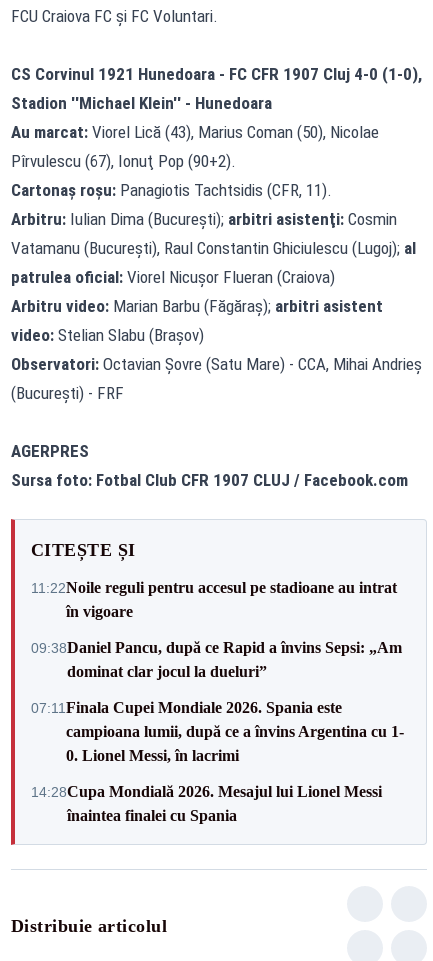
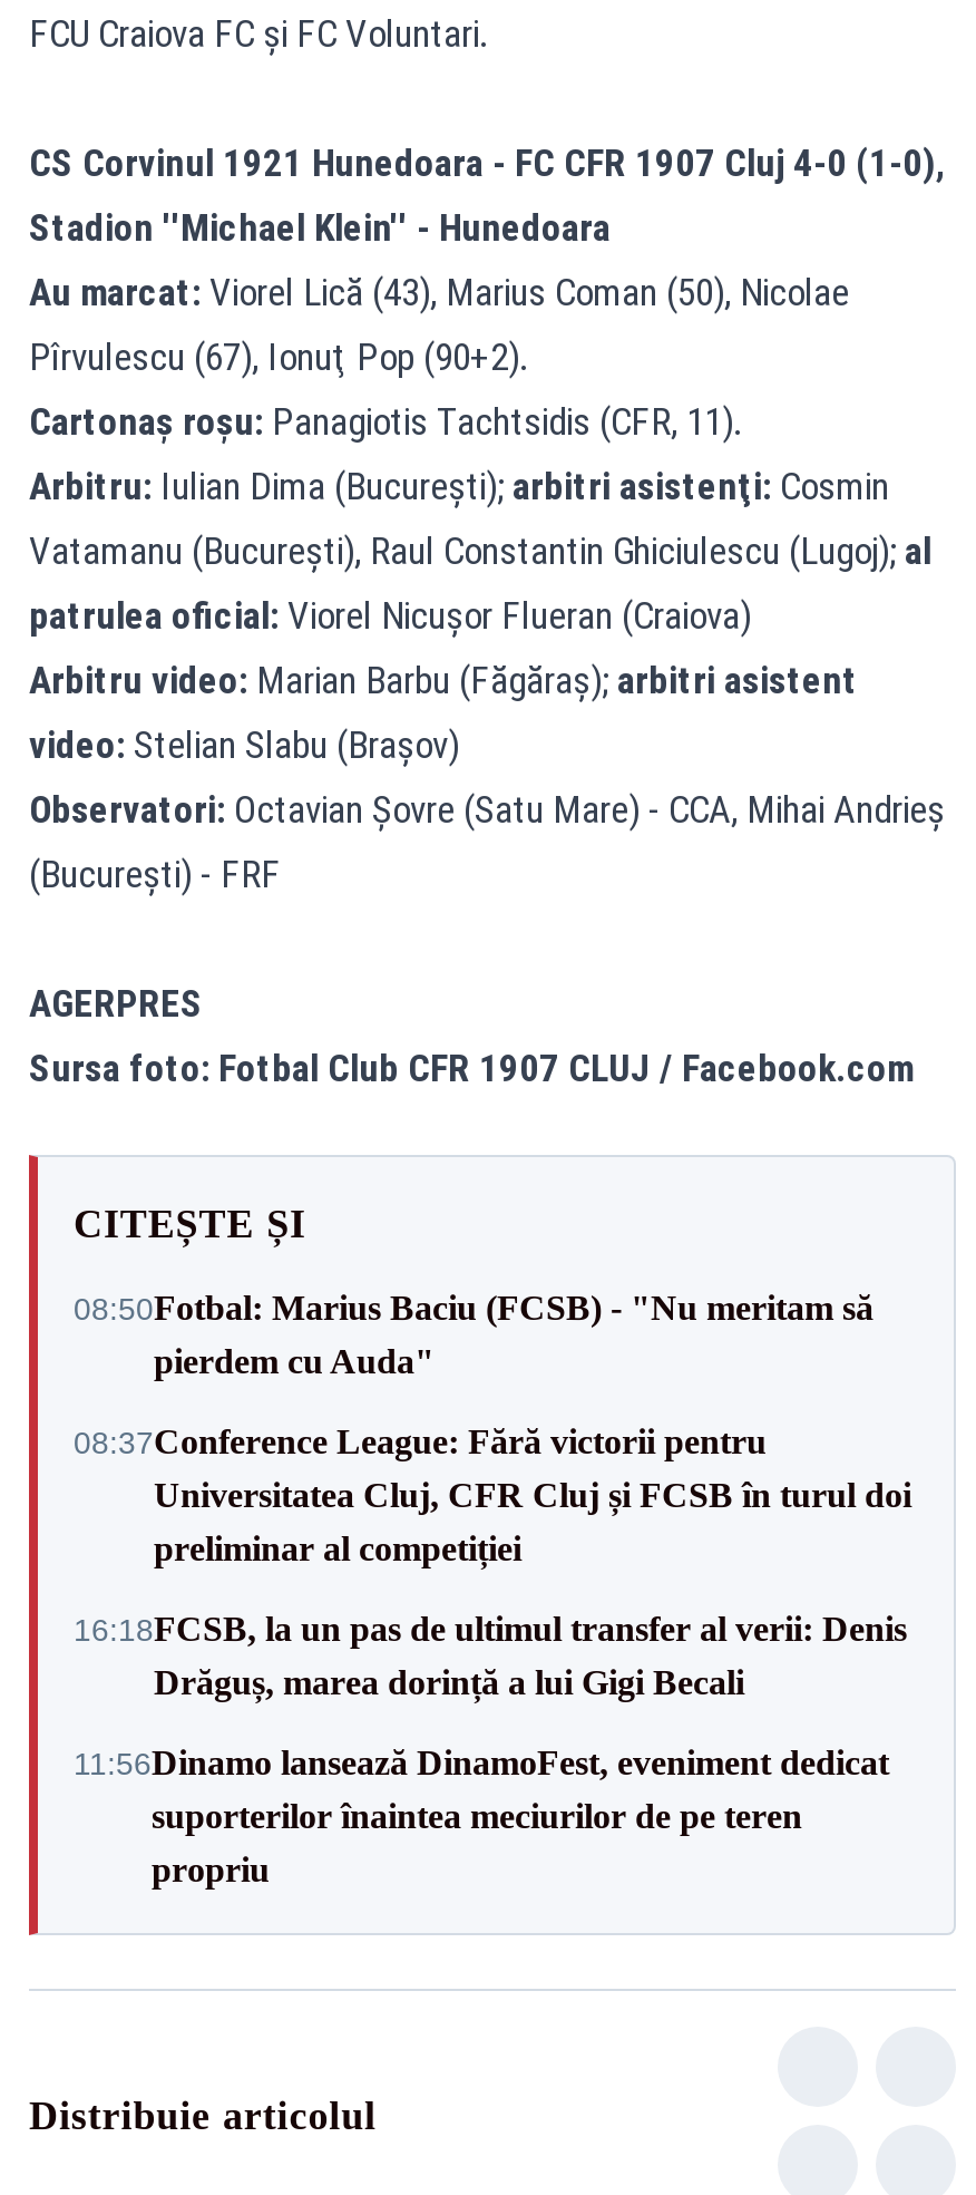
[31,578,397,619] 11:22Noile reguli pentru accesul pe stadioane au intrat | în vigoare -> [74,1289,873,1380] 08:50Fotbal: Marius Baciu (FCSB) - "Nu meritam să | pierdem cu Auda"
[31,638,402,679] 09:38Daniel Pancu, după ce Rapid a învins Sepsi: „Am | dominat clar jocul la dueluri” -> [74,1422,911,1567] 08:37Conference League: Fără victorii pentru | Universitatea Cluj, CFR Cluj și FCSB în turul doi | preliminar al competiției
[31,698,404,763] 07:11 Finala Cupei Mondiale 2026. Spania este | campioana lumii, după ce a învins Argentina cu 1- | 0. Lionel Messi, în lacrimi -> [74,1610,907,1701] 16:18FCSB, la un pas de ultimul transfer al verii: Denis | Drăguș, marea dorință a lui Gigi Becali
[31,782,382,823] 14:28Cupa Mondială 2026. Mesajul lui Lionel Messi | înaintea finalei cu Spania -> [74,1744,889,1888] 11:56Dinamo lansează DinamoFest, eveniment dedicat | suporterilor înaintea meciurilor de pe teren | propriu

